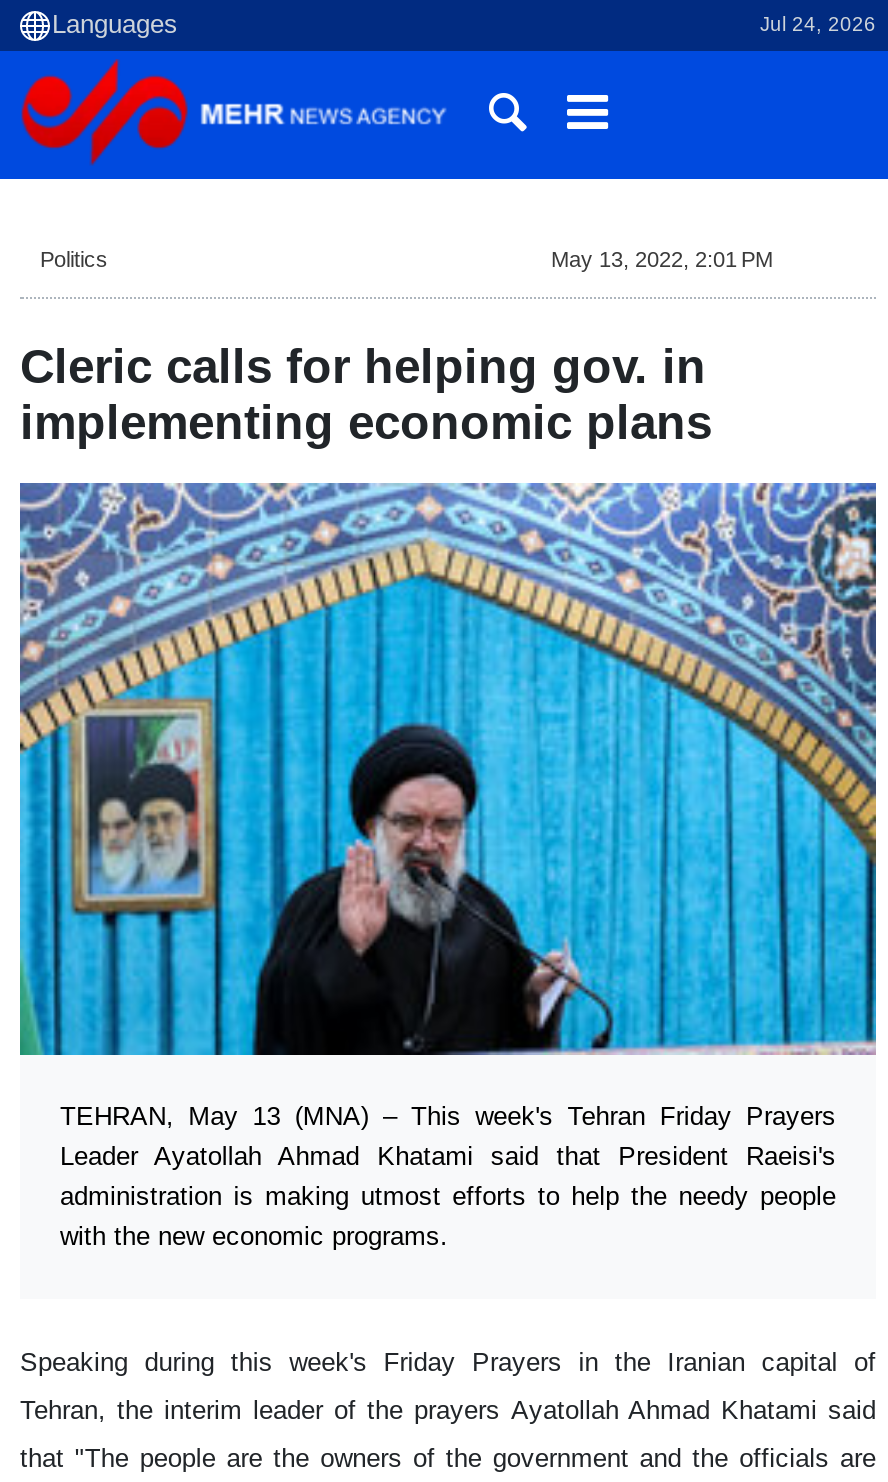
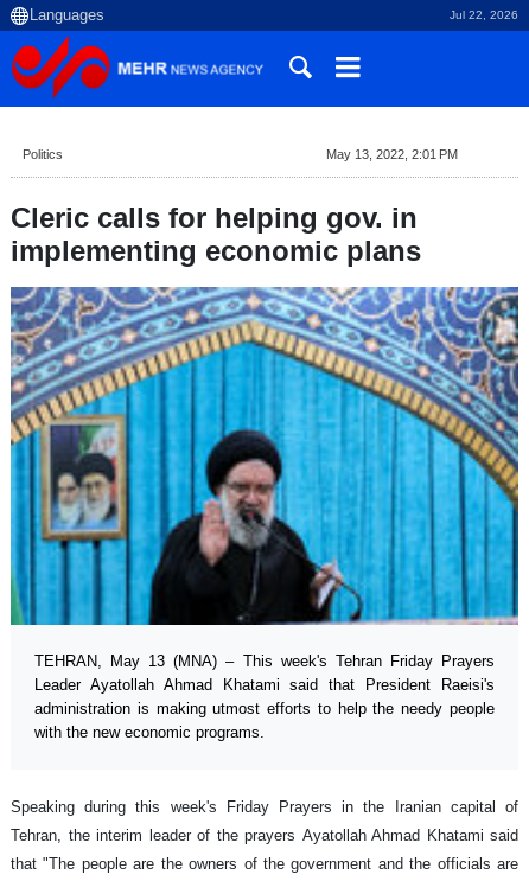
[760,13,876,35] Jul 24, 2026 -> [450,8,518,21] Jul 22, 2026

